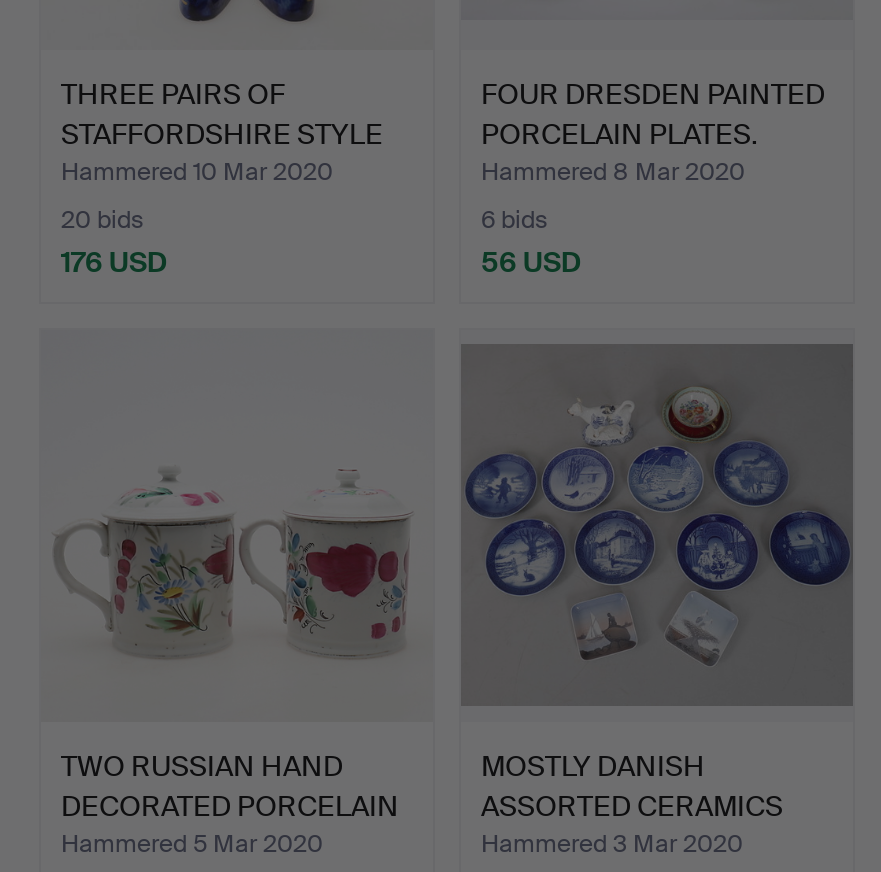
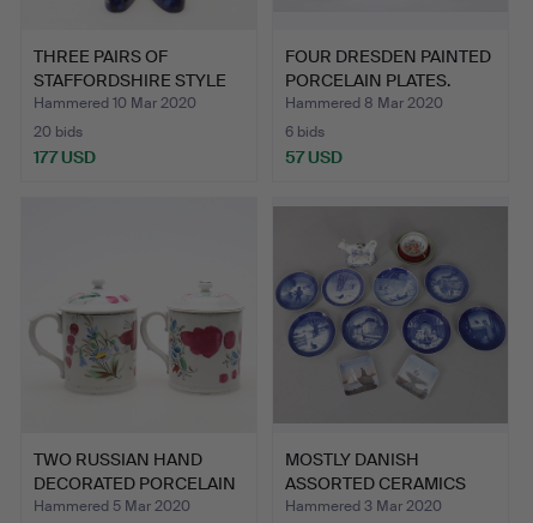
[61,244,167,280] 176 USD -> [34,146,96,168] 177 USD
[481,244,581,280] 56 USD -> [285,146,343,168] 57 USD

